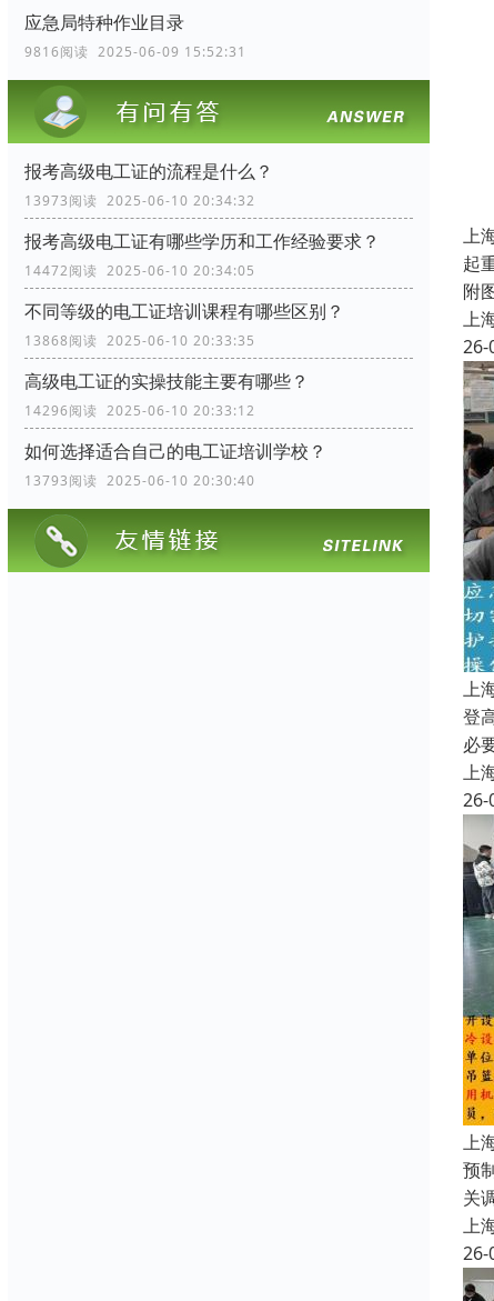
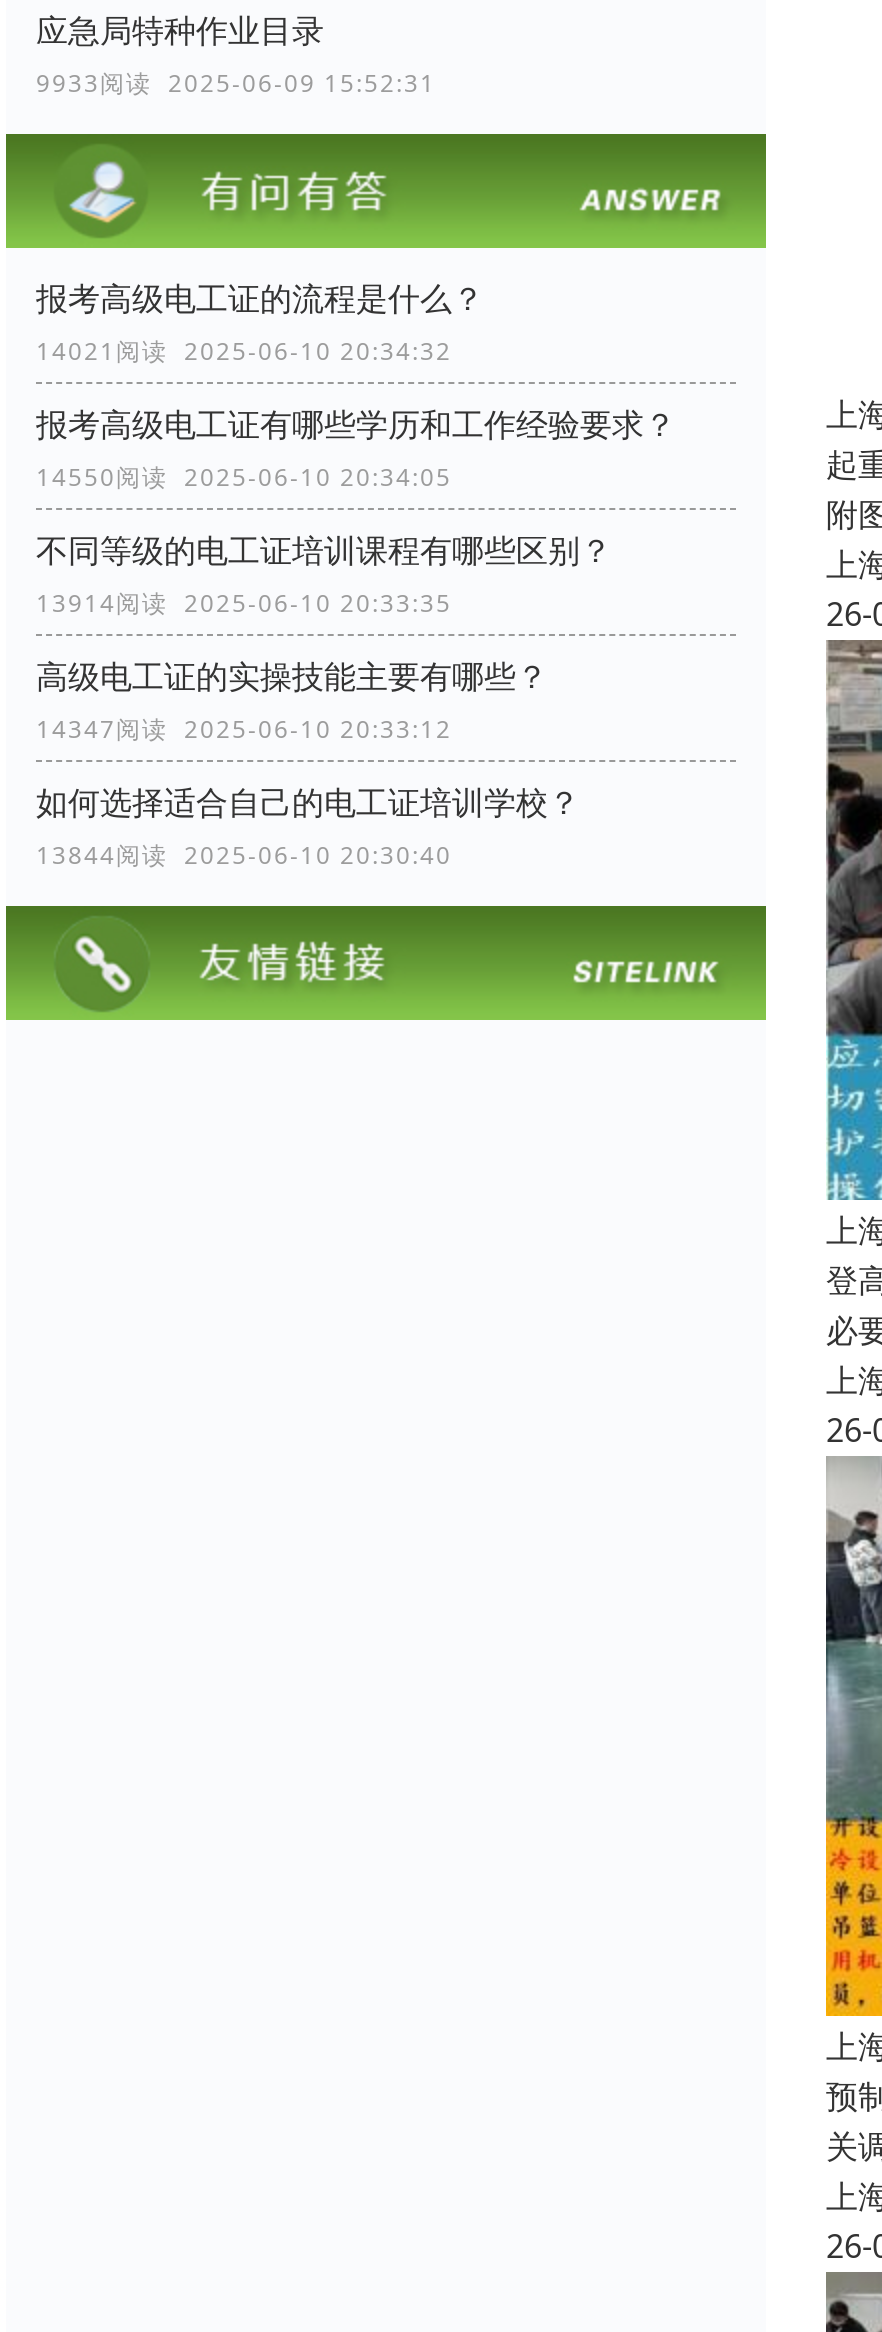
[24,43,246,62] 9816阅读 2025-06-09 15:52:31 -> [36,67,436,101] 9933阅读 2025-06-09 15:52:31
[24,192,255,210] 13973阅读 2025-06-10 20:34:32 -> [36,335,452,369] 14021阅读 2025-06-10 20:34:32
[24,262,255,280] 14472阅读 2025-06-10 20:34:05 -> [36,461,452,495] 14550阅读 2025-06-10 20:34:05
[24,332,255,350] 13868阅读 2025-06-10 20:33:35 -> [36,587,452,621] 13914阅读 2025-06-10 20:33:35
[24,402,255,420] 14296阅读 2025-06-10 20:33:12 -> [36,713,452,747] 14347阅读 2025-06-10 20:33:12
[24,472,255,490] 13793阅读 2025-06-10 20:30:40 -> [36,839,452,873] 13844阅读 2025-06-10 20:30:40

